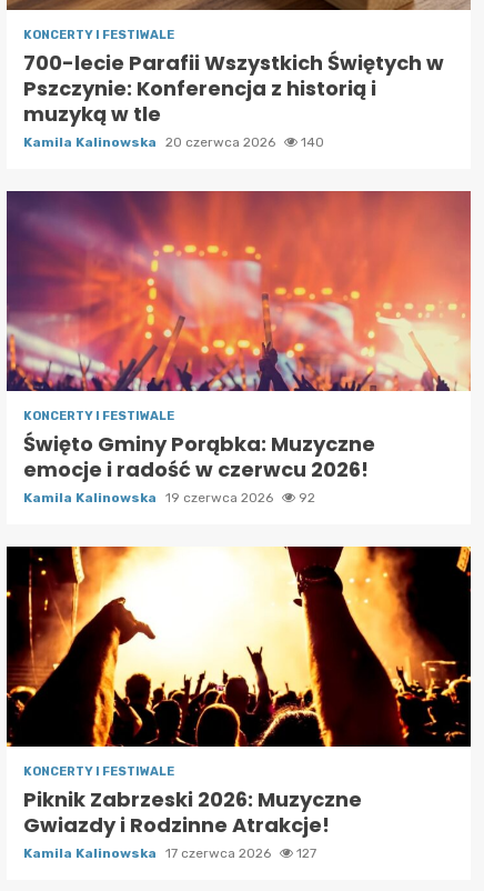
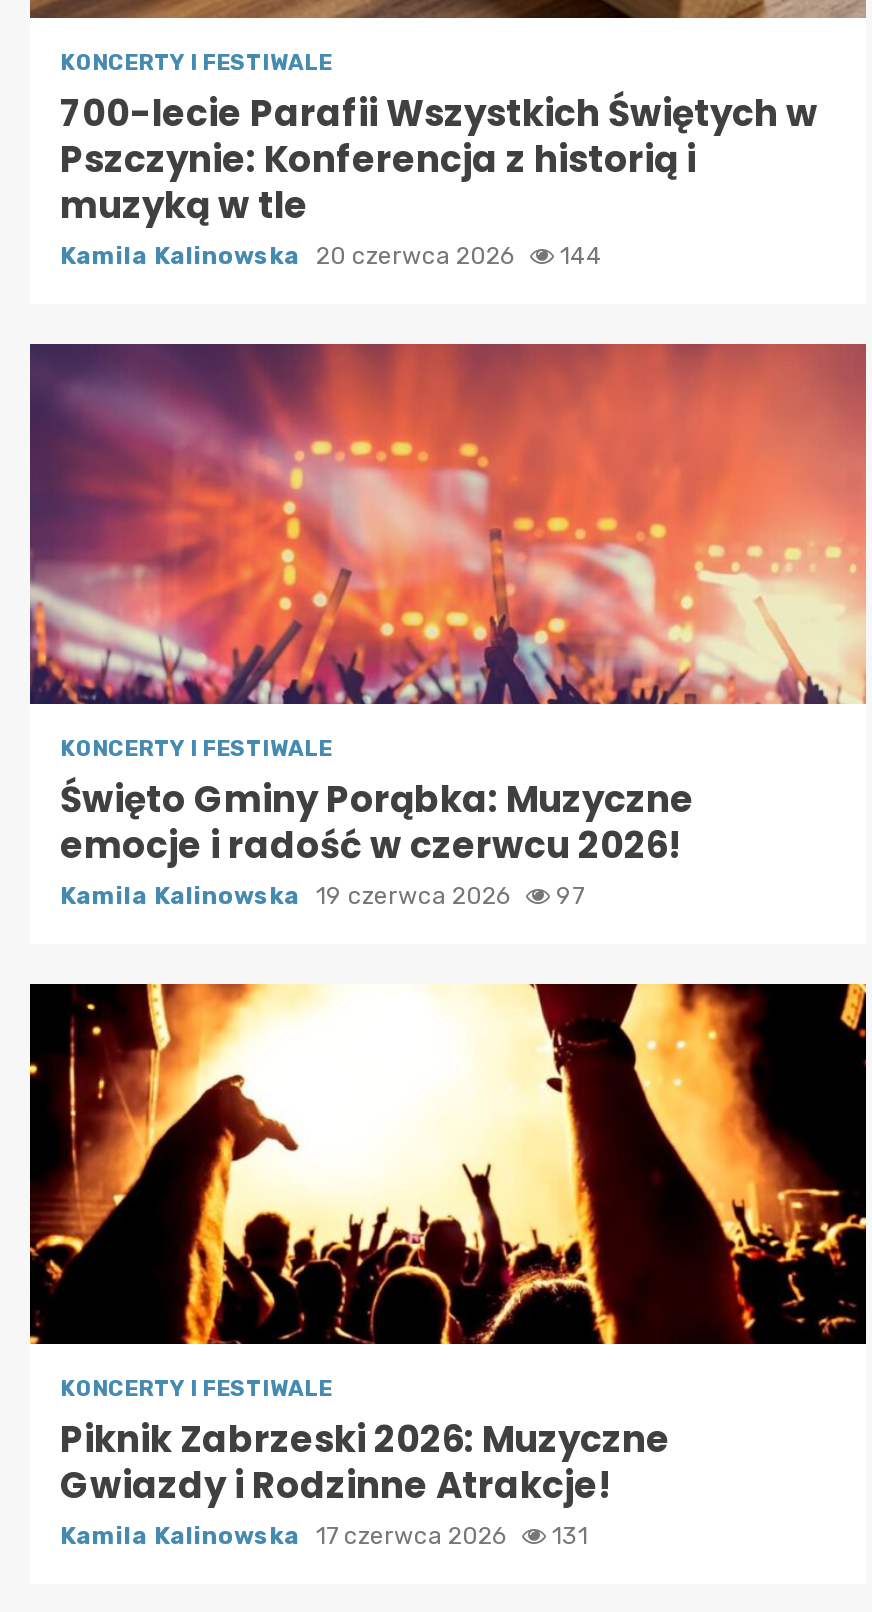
[23,134,324,150] Kamila Kalinowska 20 czerwca 2026 140 -> [60,242,602,270] Kamila Kalinowska 20 czerwca 2026 144
[23,490,315,505] Kamila Kalinowska 19 czerwca 2026 92 -> [60,882,584,910] Kamila Kalinowska 19 czerwca 2026 97
[23,845,316,861] Kamila Kalinowska 17 czerwca 2026 127 -> [60,1522,588,1550] Kamila Kalinowska 17 czerwca 2026 131

